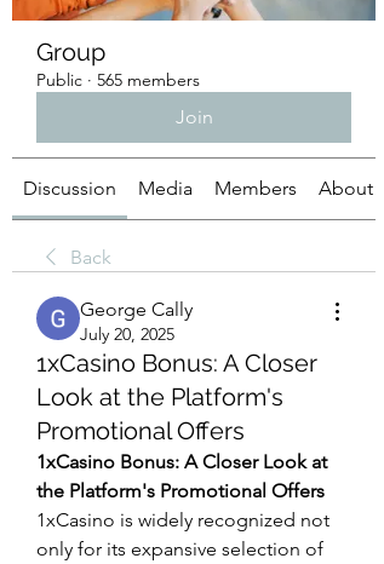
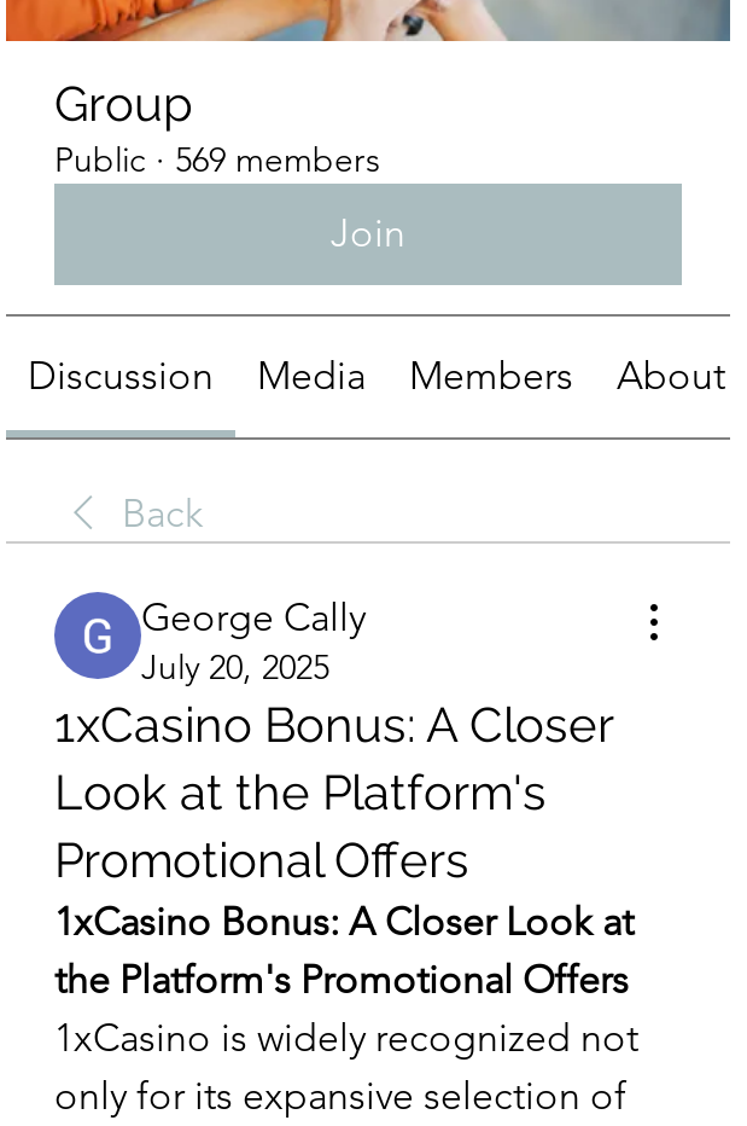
[36,69,200,91] Public · 565 members -> [54,138,380,181] Public · 569 members

